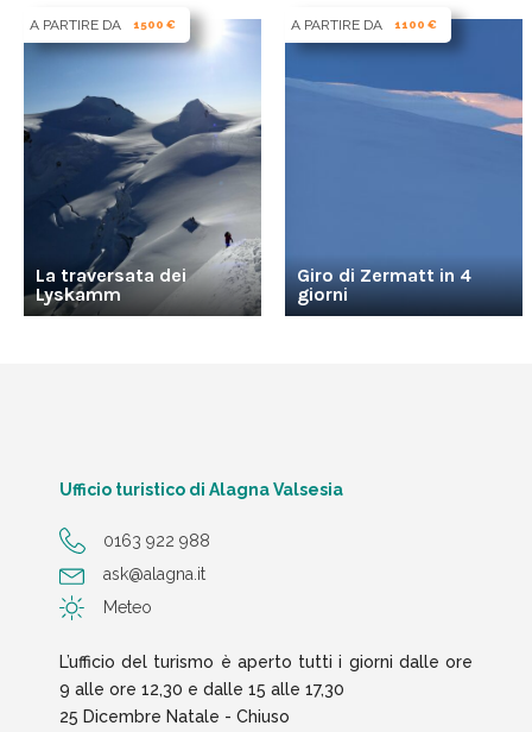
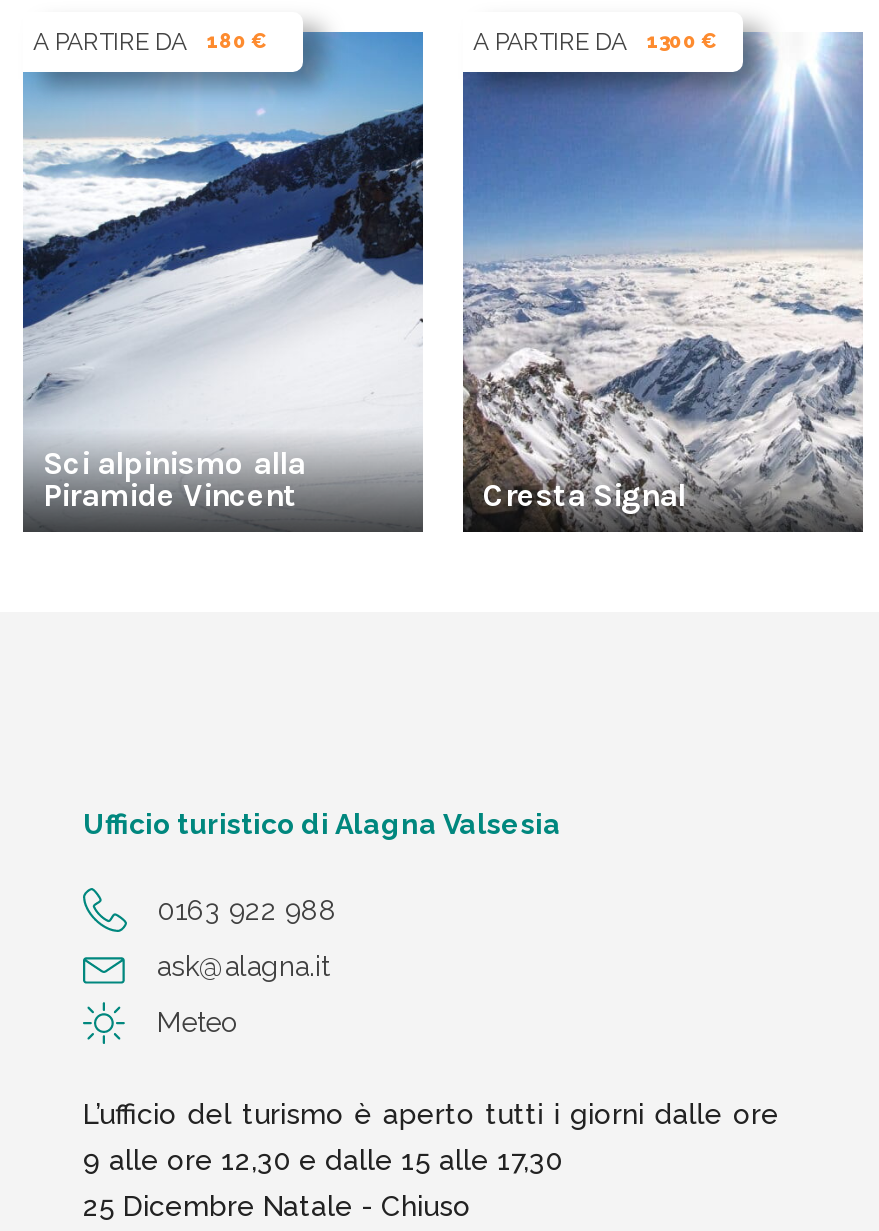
[23,16,262,315] [image] | A PARTIRE DA 1500 € -> [23,28,425,490] [image] | A PARTIRE DA 180 €
[285,16,524,316] [image] | A PARTIRE DA 1100 € -> [461,28,865,532] [image] | A PARTIRE DA 1300 €
[36,264,186,305] La traversata dei | Lyskamm -> [43,444,305,514] Sci alpinismo alla | Piramide Vincent
[297,264,471,305] Giro di Zermatt in 4 | giorni -> [483,476,685,514] Cresta Signal

